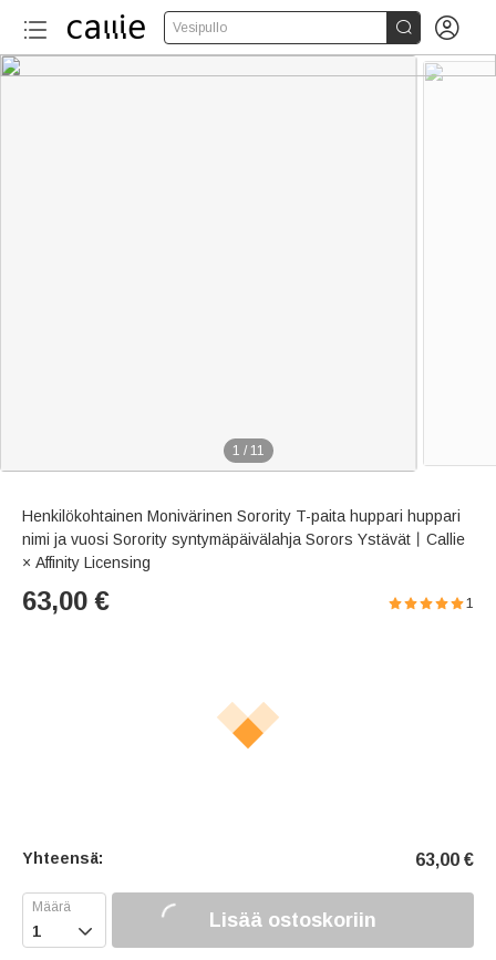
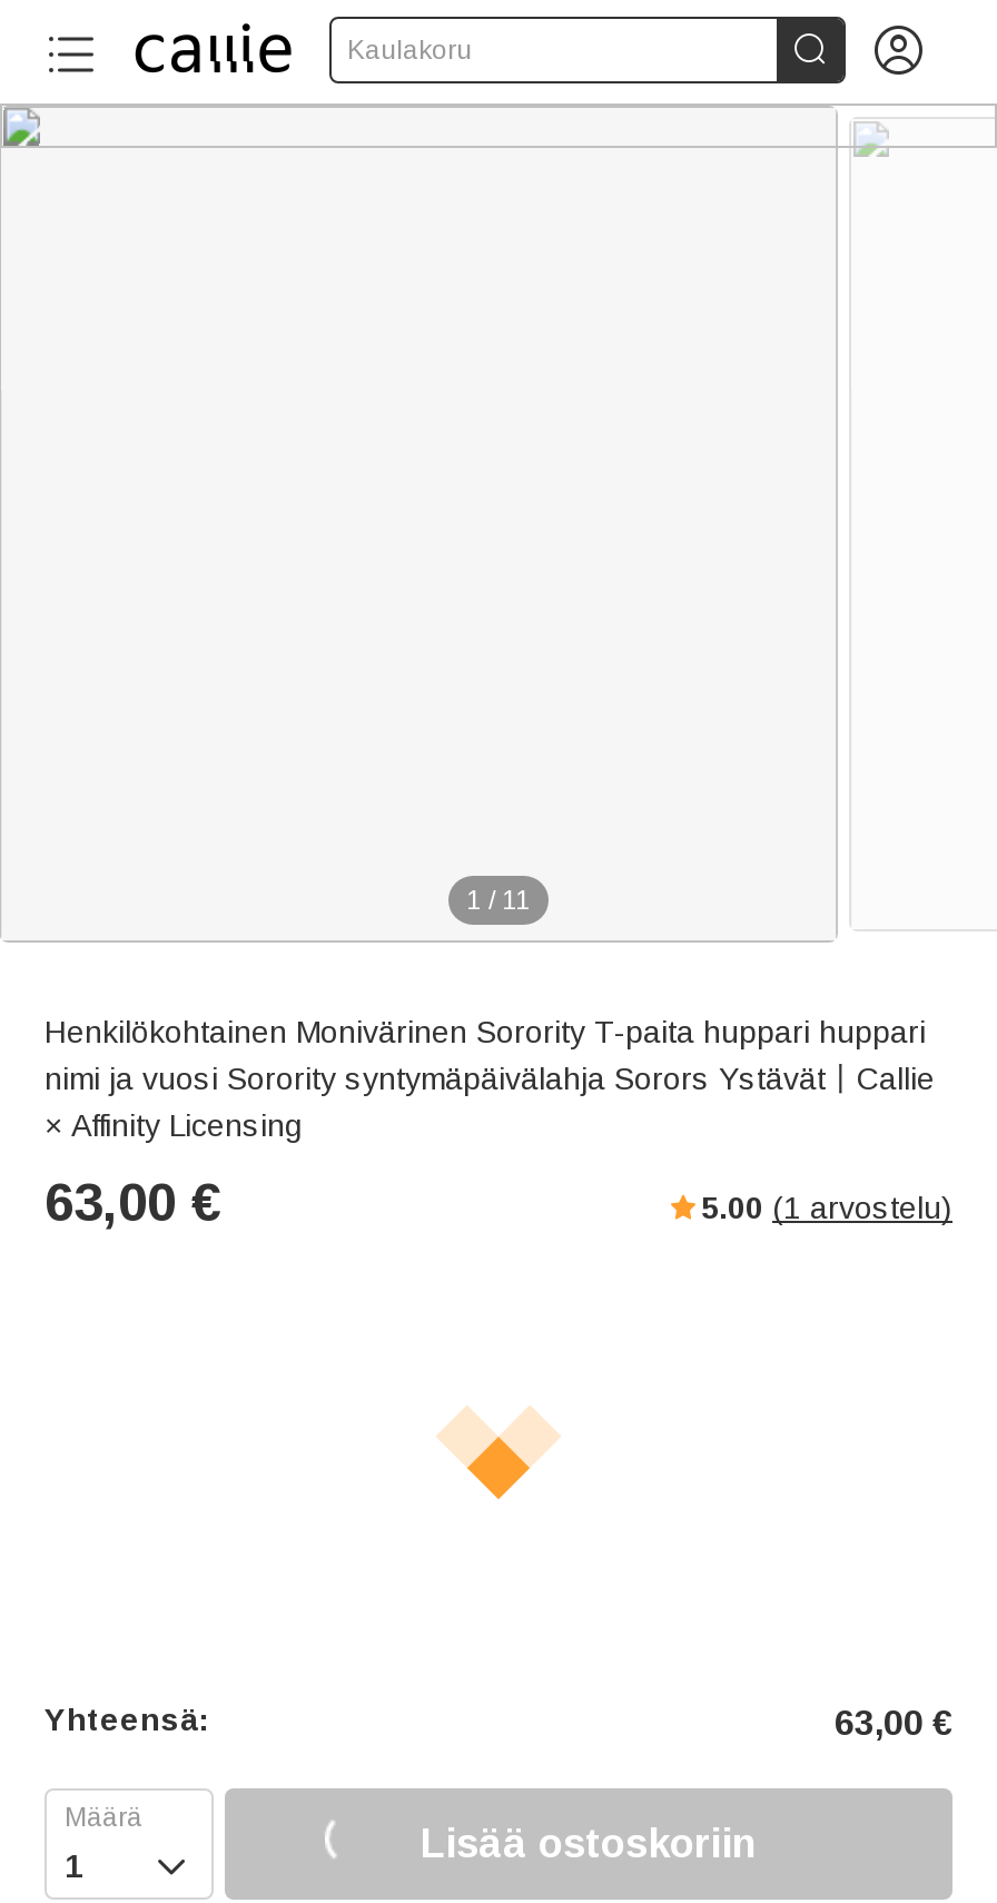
[173,20,227,35] Vesipullo -> [347,34,472,66] Kaulakoru
[466,596,474,612] 1 -> [701,1190,952,1226] 5.00 (1 arvostelu)

